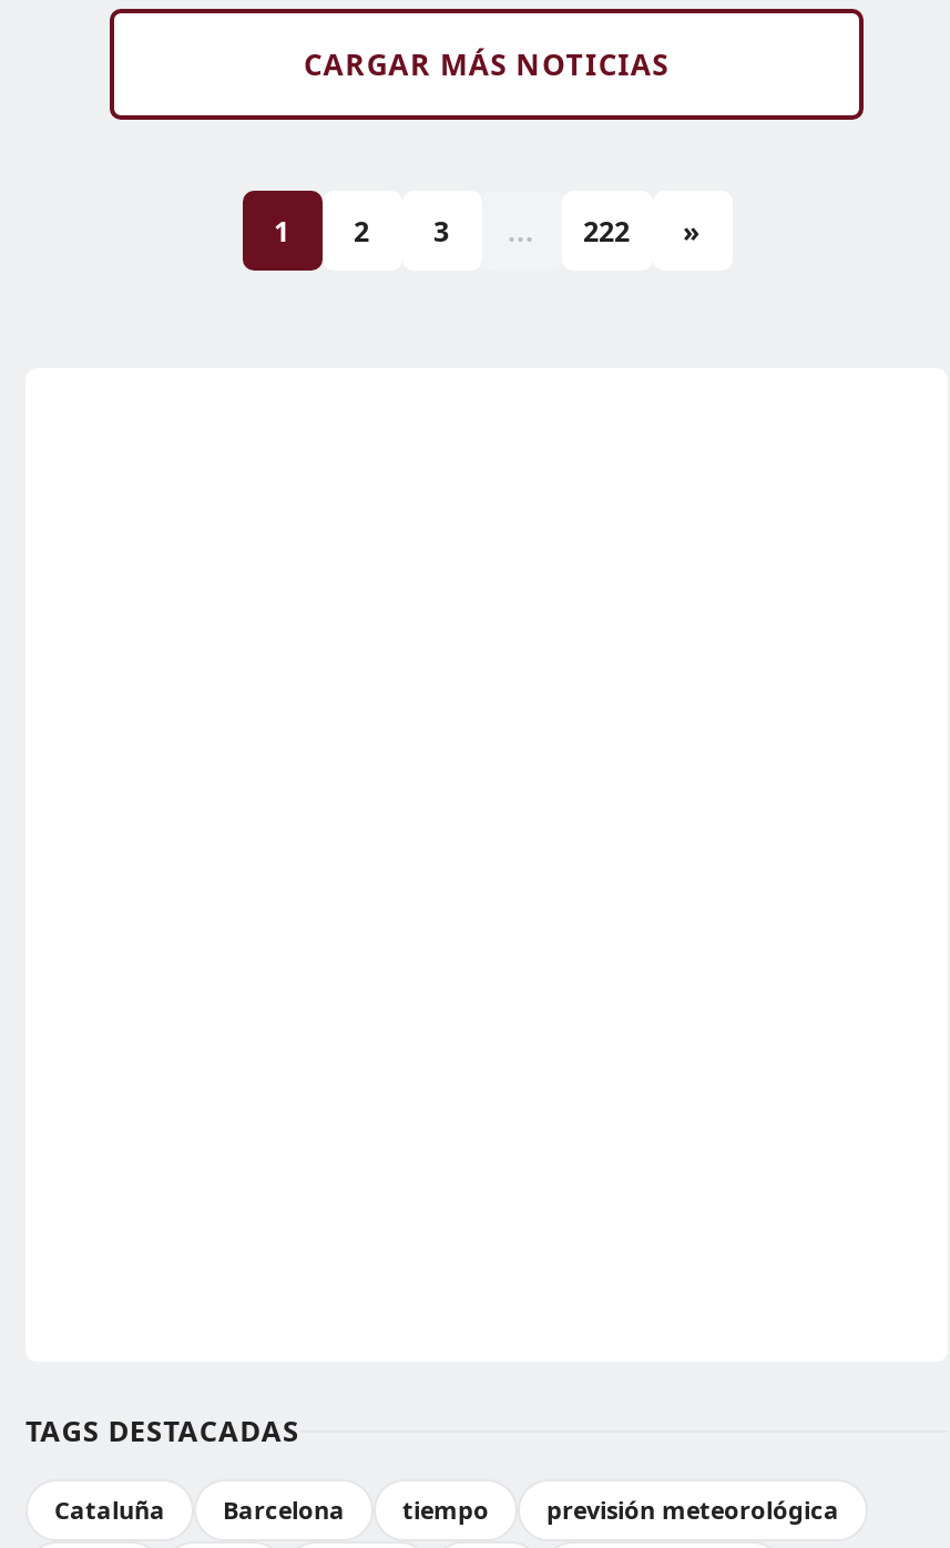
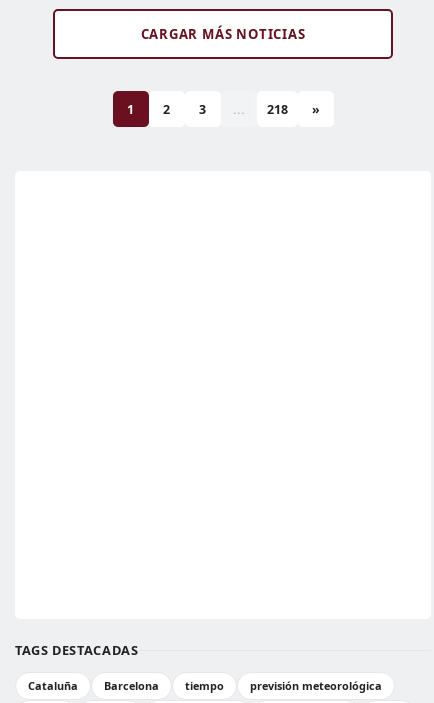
[583,212,630,249] 222 -> [266,100,287,117] 218

